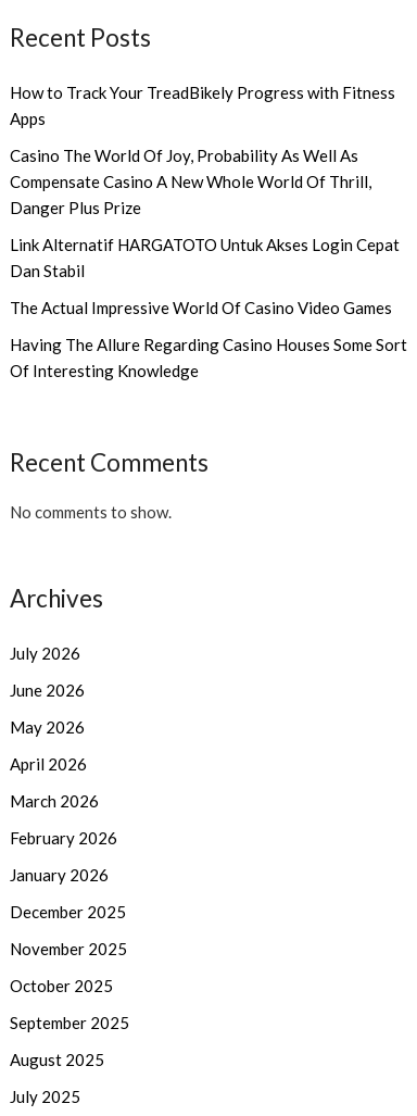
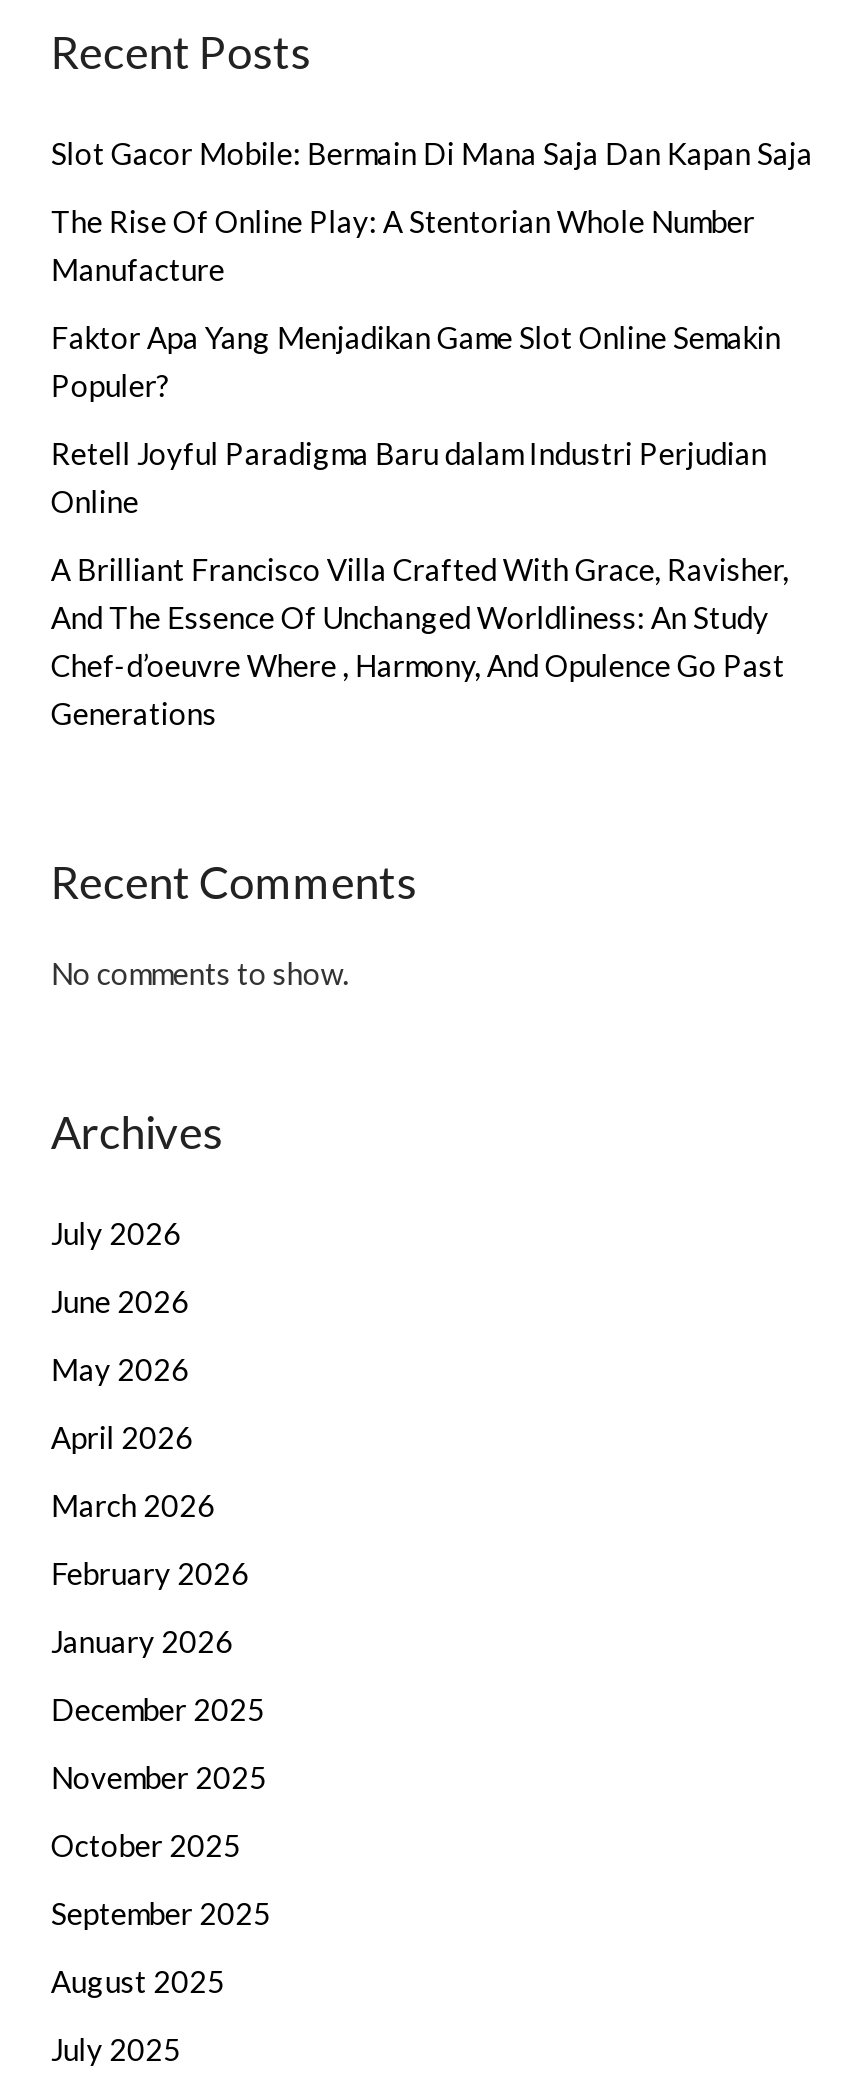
[10,83,396,128] How to Track Your TreadBikely Progress with Fitness | Apps -> [51,135,813,171] Slot Gacor Mobile: Bermain Di Mana Saja Dan Kapan Saja
[10,146,372,217] Casino The World Of Joy, Probability As Well As | Compensate Casino A New Whole World Of Thrill, | Danger Plus Prize -> [51,203,755,287] The Rise Of Online Play: A Stentorian Whole Number | Manufacture
[10,235,400,280] Link Alternatif HARGATOTO Untuk Akses Login Cepat | Dan Stabil -> [51,319,781,403] Faktor Apa Yang Menjadikan Game Slot Online Semakin | Populer?
[10,298,392,317] The Actual Impressive World Of Casino Video Games -> [51,435,767,519] Retell Joyful Paradigma Baru dalam Industri Perjudian | Online
[10,335,408,380] Having The Allure Regarding Casino Houses Some Sort | Of Interesting Knowledge -> [51,551,789,731] A Brilliant Francisco Villa Crafted With Grace, Ravisher, | And The Essence Of Unchanged Worldliness: An Study | Chef-d’oeuvre Where , Harmony, And Opulence Go Past | Generations

